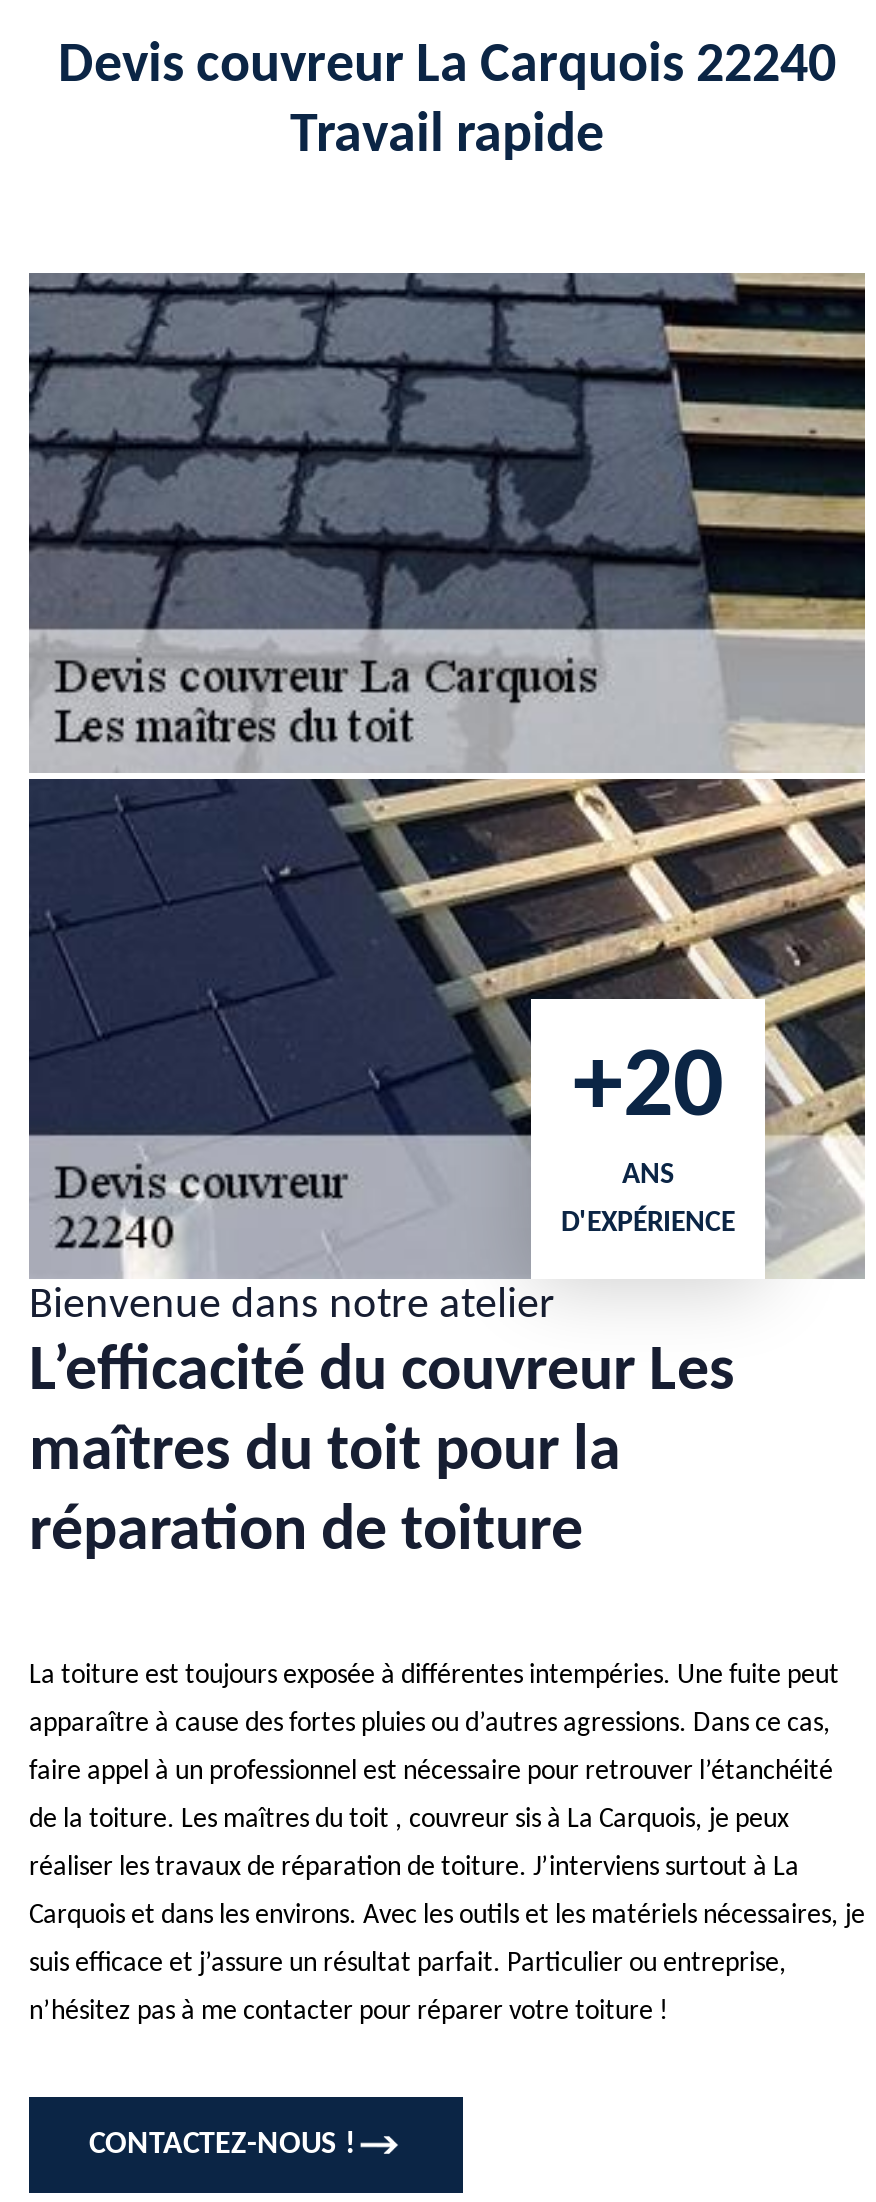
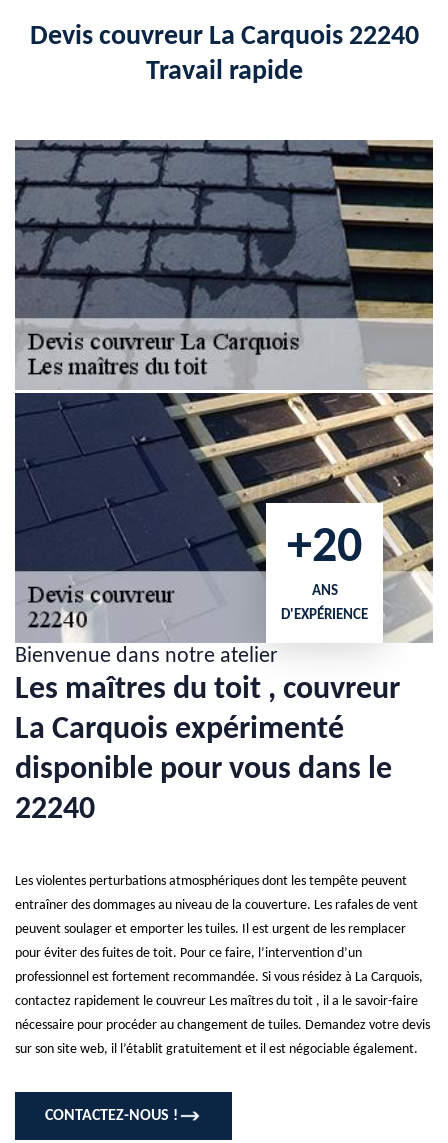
[29,1341,735,1565] L’efficacité du couvreur Les | maîtres du toit pour la | réparation de toiture -> [15,674,400,826] Les maîtres du toit , couvreur | La Carquois expérimenté | disponible pour vous dans le | 22240
[29,1661,839,1691] La toiture est toujours exposée à différentes intempéries. Une fuite peut -> [15,874,407,889] Les violentes perturbations atmosphériques dont les tempête peuvent
[29,1709,831,1739] apparaître à cause des fortes pluies ou d’autres agressions. Dans ce cas, -> [15,898,418,913] entraîner des dommages au niveau de la couverture. Les rafales de vent
[29,1757,833,1787] faire appel à un professionnel est nécessaire pour retrouver l’étanchéité -> [15,922,406,937] peuvent soulager et emporter les tuiles. Il est urgent de les remplacer
[29,1805,789,1835] de la toiture. Les maîtres du toit , couvreur sis à La Carquois, je peux -> [15,946,362,961] pour éviter des fuites de toit. Pour ce faire, l’intervention d’un
[29,1853,799,1883] réaliser les travaux de réparation de toiture. J’interviens surtout à La -> [15,970,423,985] professionnel est fortement recommandée. Si vous résidez à La Carquois,
[29,1901,865,1931] Carquois et dans les environs. Avec les outils et les matériels nécessaires, je -> [15,994,418,1009] contactez rapidement le couvreur Les maîtres du toit , il a le savoir-faire
[29,1949,787,1979] suis efficace et j’assure un résultat parfait. Particulier ou entreprise, -> [15,1018,430,1033] nécessaire pour procéder au changement de tuiles. Demandez votre devis
[29,1997,669,2027] n’hésitez pas à me contacter pour réparer votre toiture ! -> [15,1042,418,1057] sur son site web, il l’établit gratuitement et il est négociable également.

